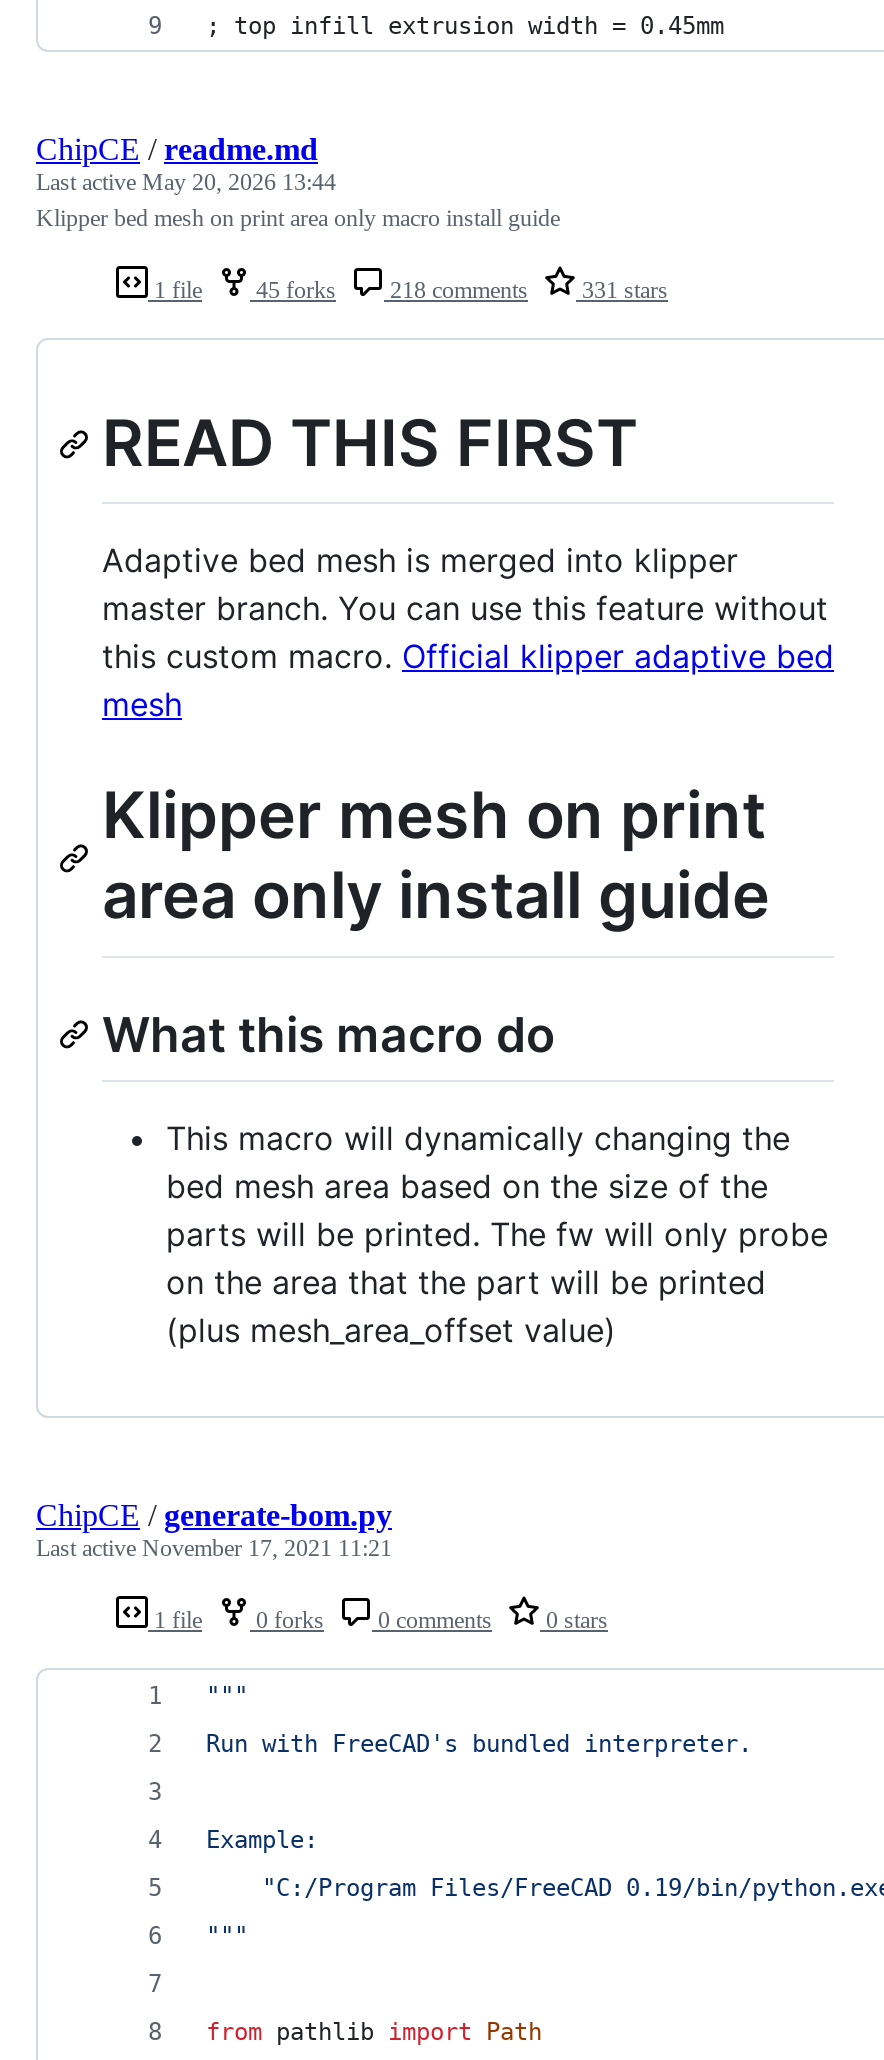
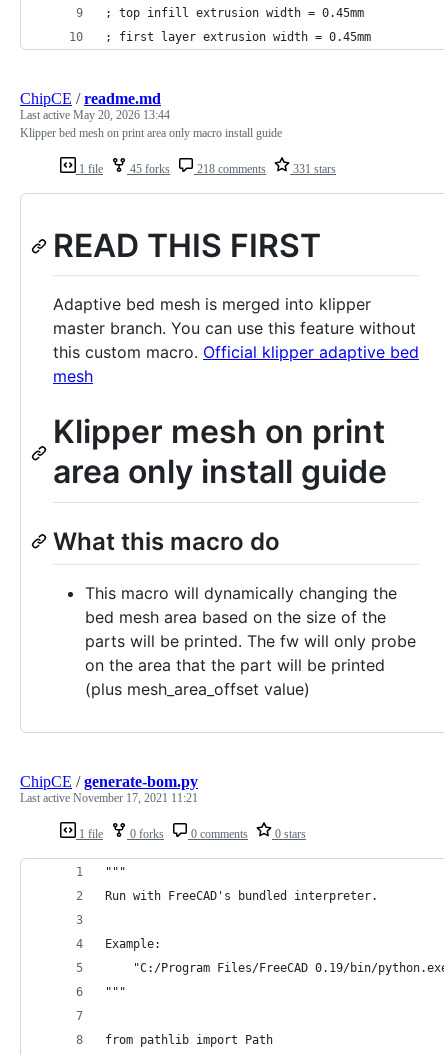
none -> [105,30,371,44] ; first layer extrusion width = 0.45mm

